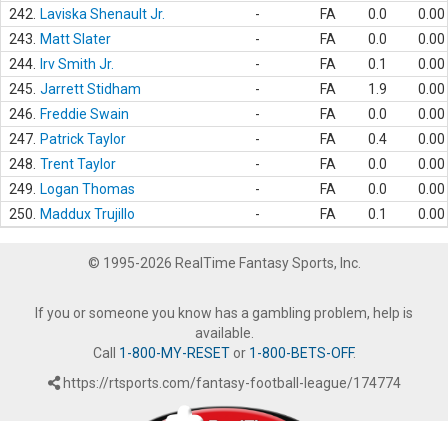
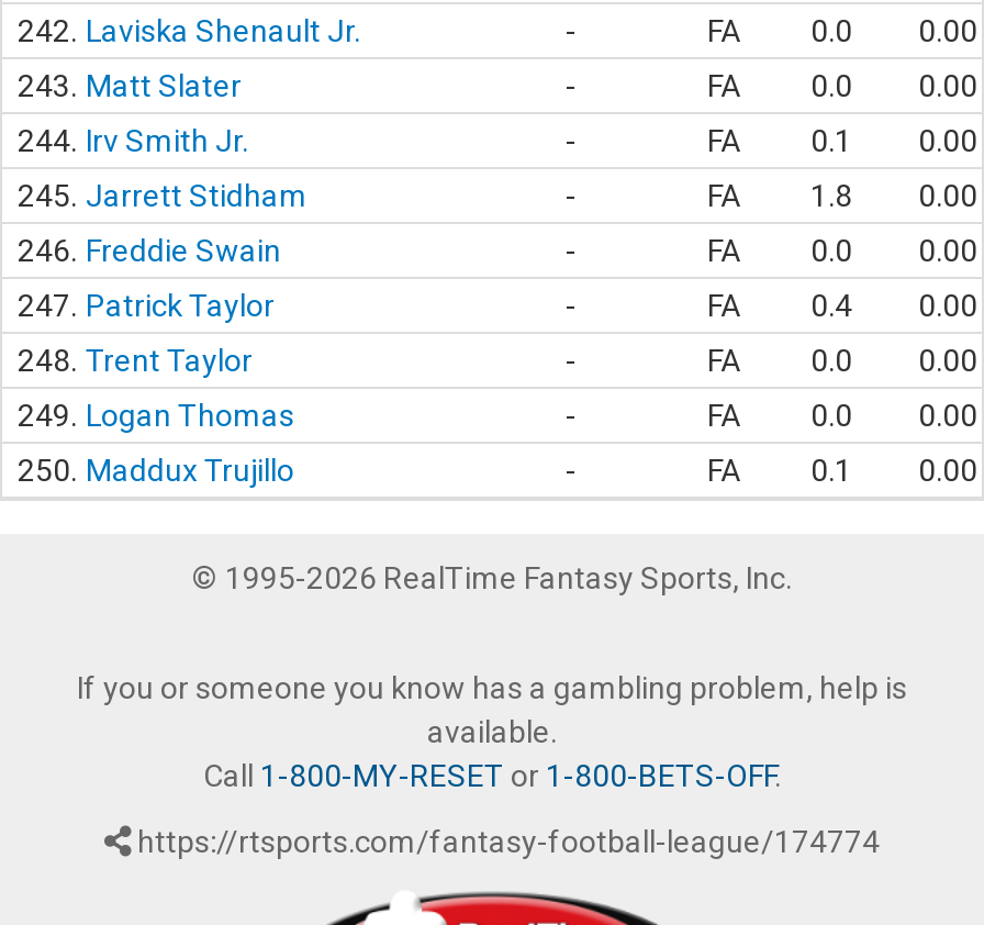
[320,81,445,97] FA 1.9 0.00 -> [707,178,977,213] FA 1.8 0.00

